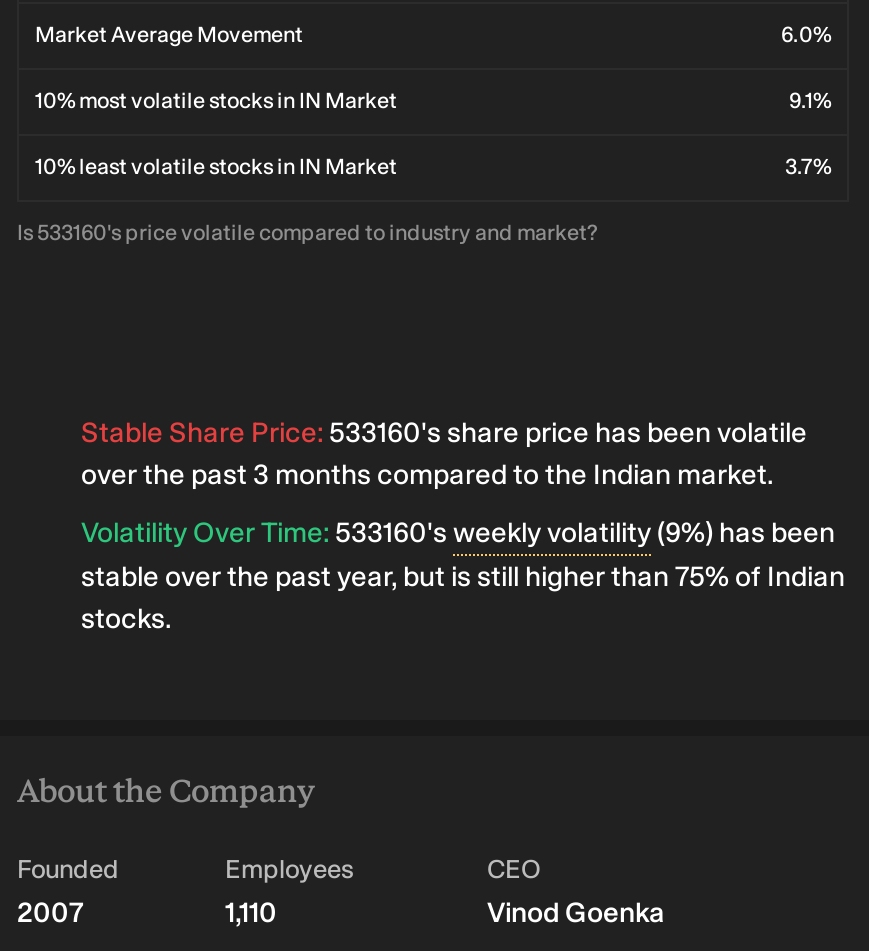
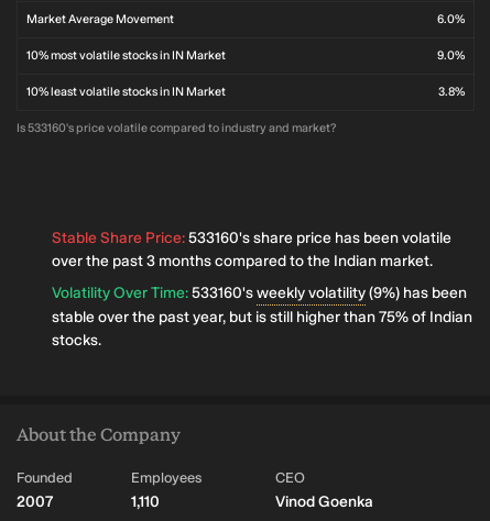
[789,87,831,113] 9.1% -> [437,48,465,62] 9.0%
[785,153,831,179] 3.7% -> [438,84,465,99] 3.8%

